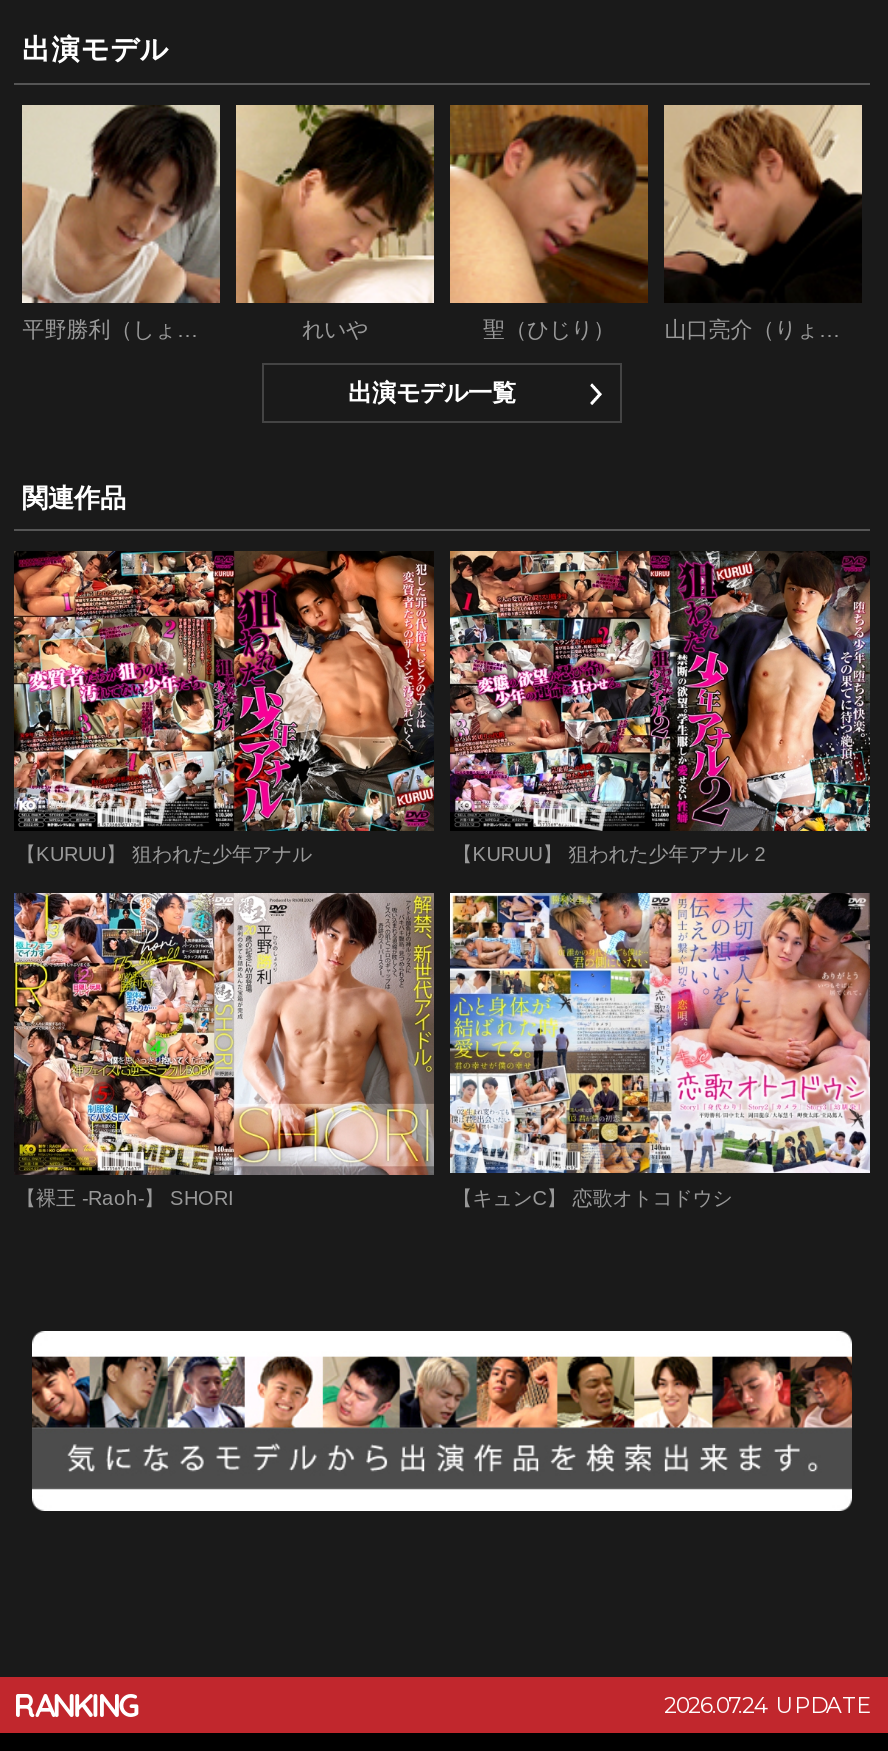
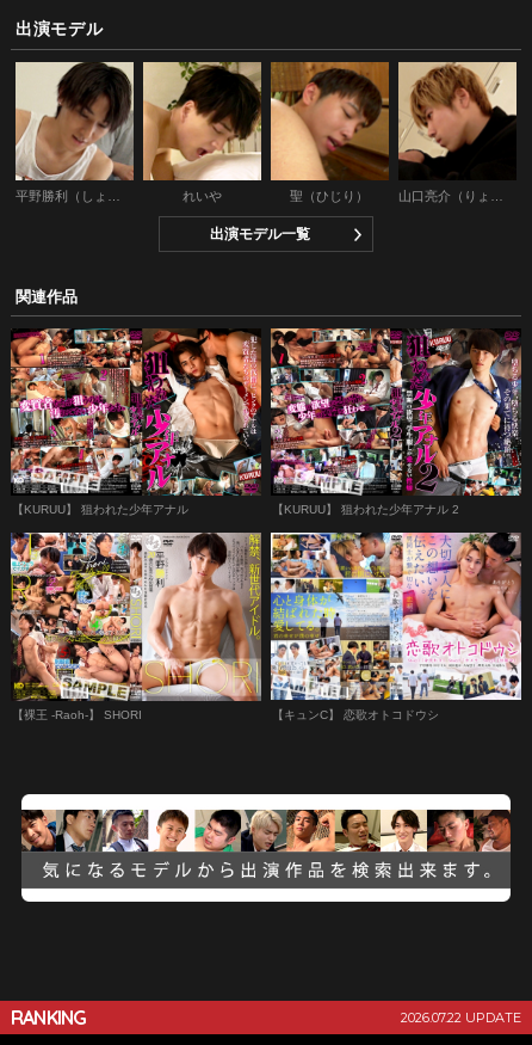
[664,1691,870,1719] 2026.07.24 UPDATE -> [401,1009,521,1026] 2026.07.22 UPDATE

